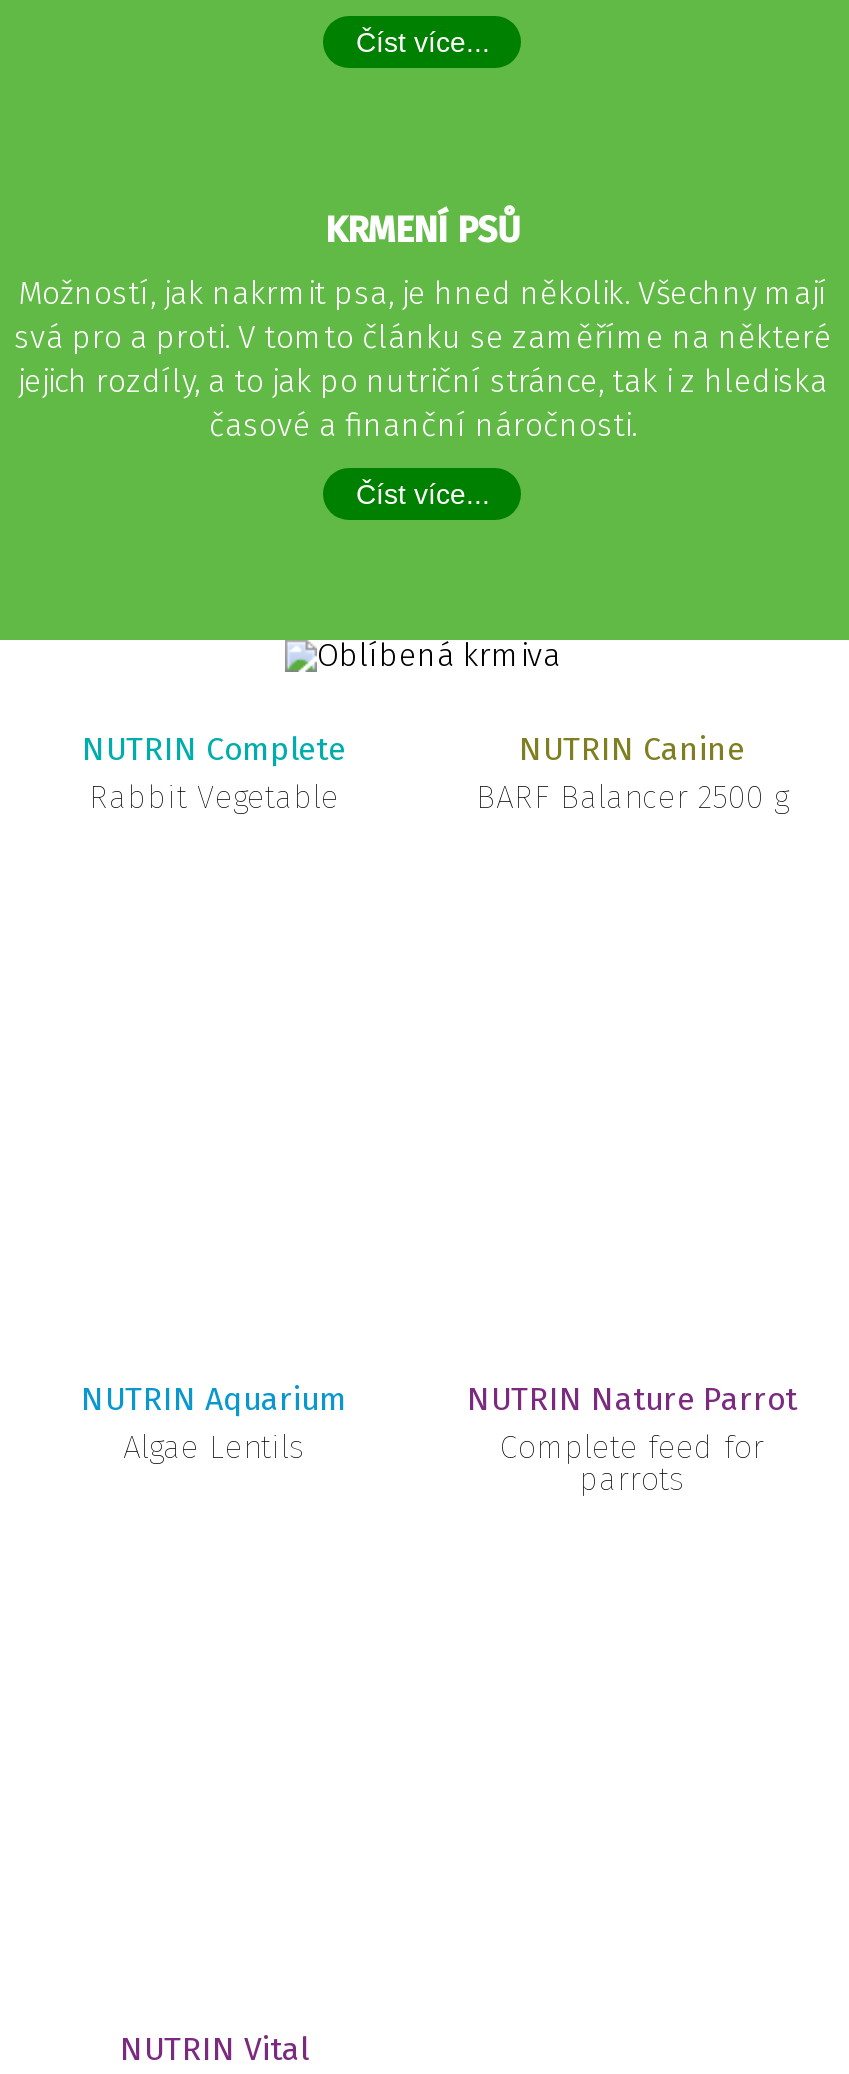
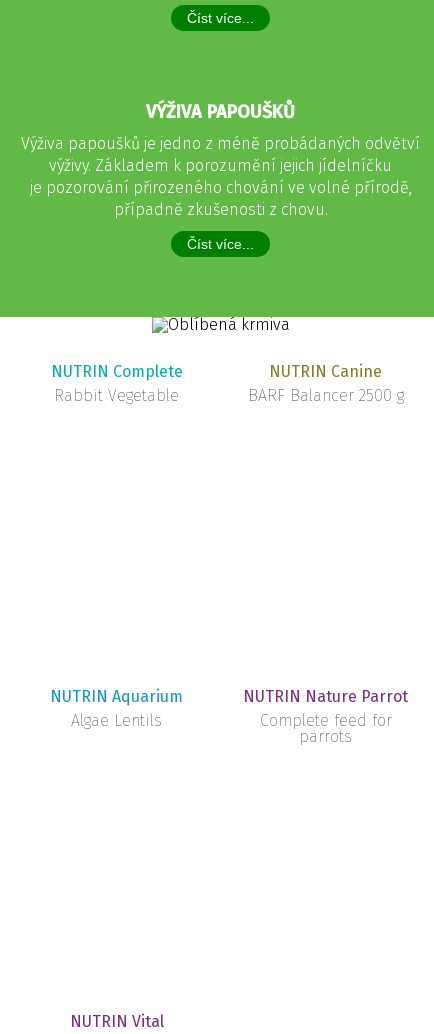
[325,208,521,252] KRMENÍ PSŮ -> [146,101,295,123] VÝŽIVA PAPOUŠKŮ
[14,274,832,444] Možností, jak nakrmit psa, je hned několik. Všechny mají | svá pro a proti. V tomto článku se zaměříme na některé | jejich rozdíly, a to jak po nutriční stránce, tak i z hlediska | časové a finanční náročnosti. -> [21,134,420,219] Výživa papoušků je jedno z méně probádaných odvětví | výživy. Základem k porozumění jejich jídelníčku | je pozorování přirozeného chování ve volné přírodě, | případně zkušenosti z chovu.

